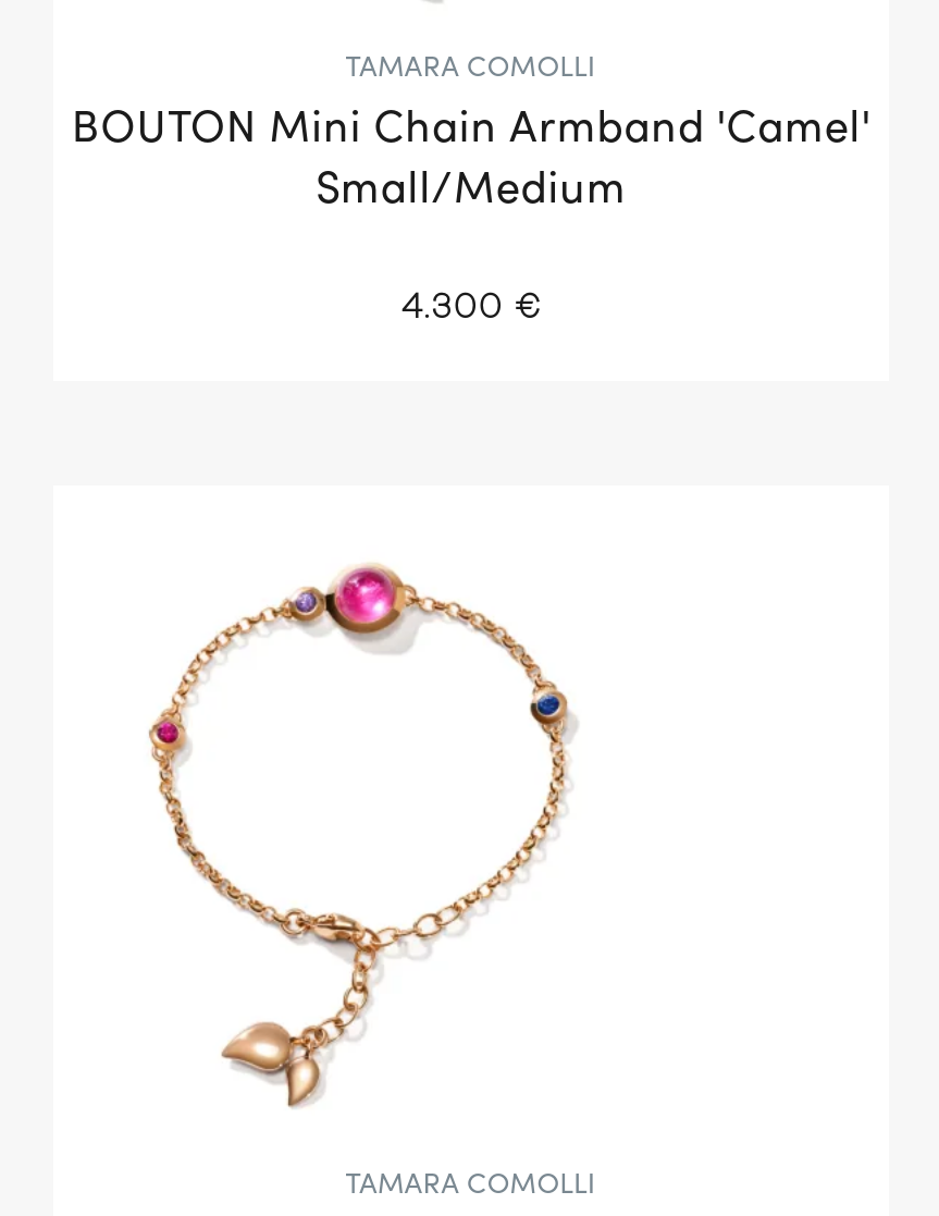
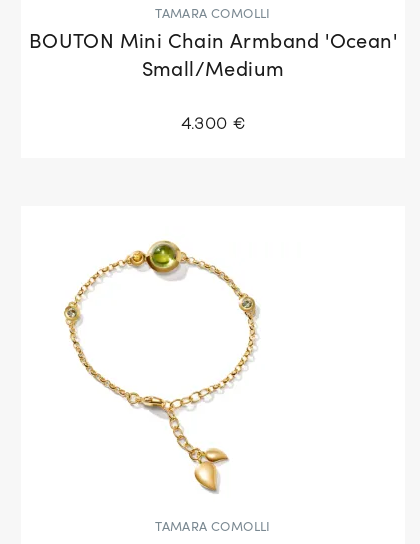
[72,112,871,155] BOUTON Mini Chain Armband 'Camel' -> [29,34,397,54] BOUTON Mini Chain Armband 'Ocean'
[147,562,580,1110] [image] -> [63,240,261,494] [image]

